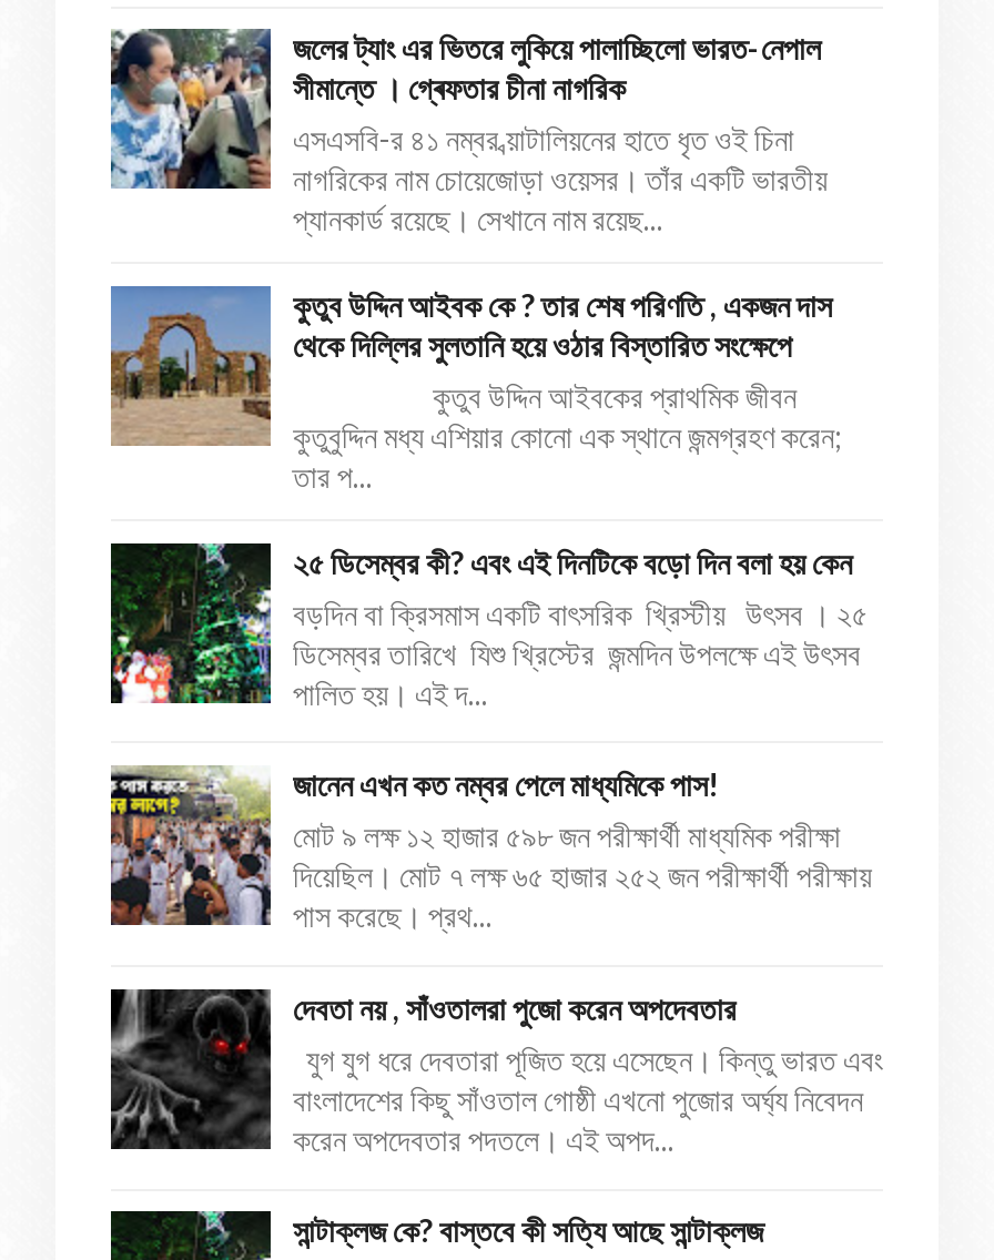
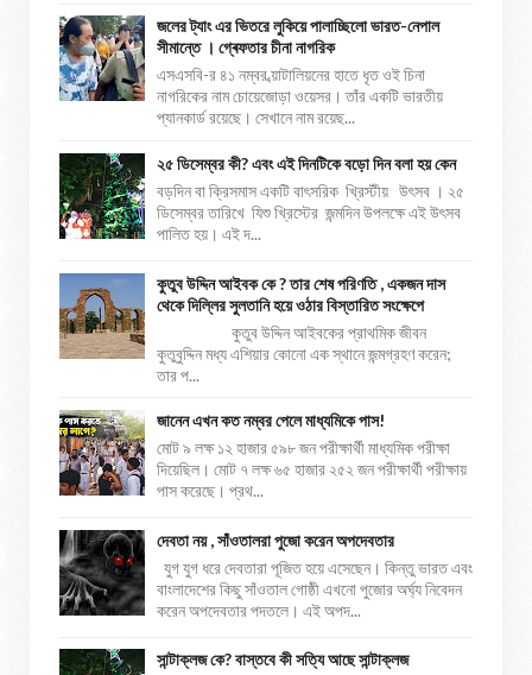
moved [106,286,843,495] -> [57,273,451,385]: [image] | কুতুব উদ্দিন আইবক কে ? তার শেষ পরিণতি , একজন দাস | থেকে দিল্লির সুলতানি হয়ে ওঠার বিস্তারিত সংক্ষেপে | কুতুব উদ্দিন আইবকের প্রাথমিক জীবন | কুতুবুদ্দিন মধ্য এশিয়ার কোনো এক স্থানে জন্মগ্রহণ করেন; | তার প...
moved [109,541,868,711] -> [58,152,464,244]: [image] | ২৫ ডিসেম্বর কী? এবং এই দিনটিকে বড়ো দিন বলা হয় কেন | বড়দিন বা ক্রিসমাস একটি বাৎসরিক খ্রিস্টীয় উৎসব । ২৫ | ডিসেম্বর তারিখে যিশু খ্রিস্টের জন্মদিন উপলক্ষে এই উৎসব | পালিত হয়। এই দ...

